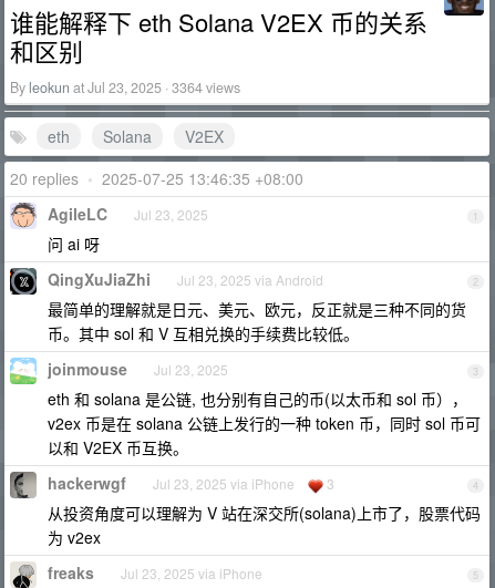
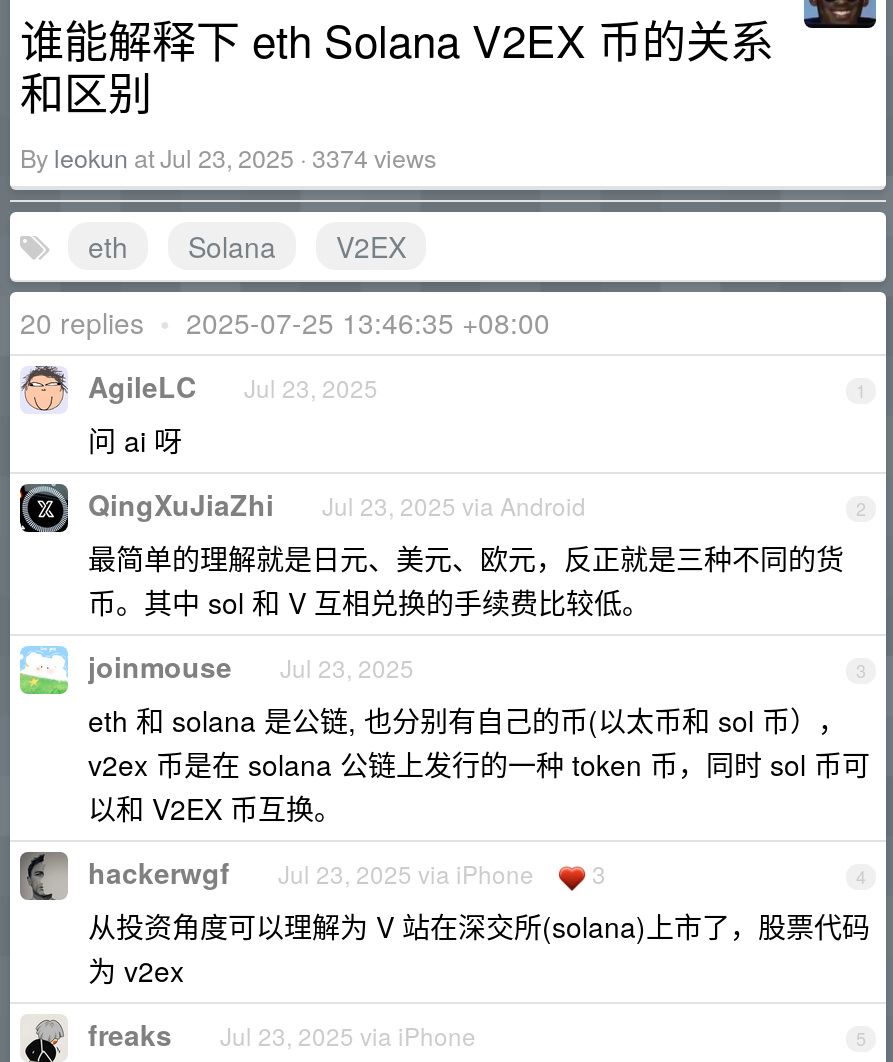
[10,78,240,97] By leokun at Jul 23, 2025 · 3364 views -> [20,140,436,176] By leokun at Jul 23, 2025 · 3374 views

